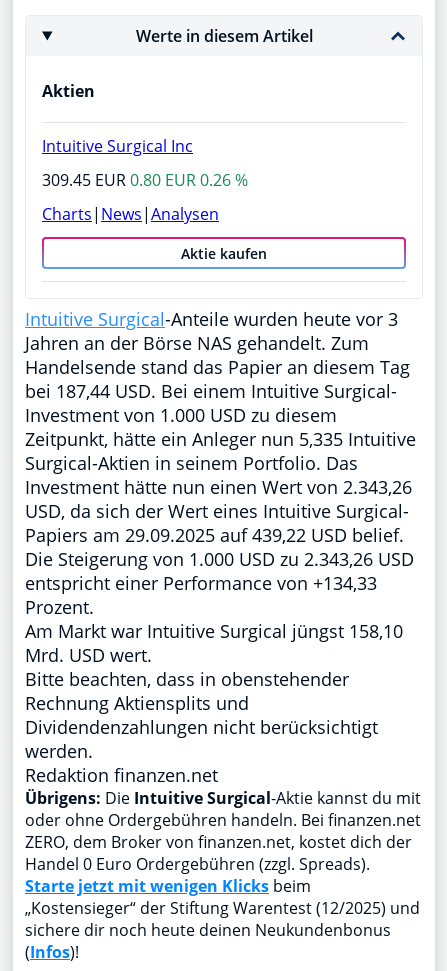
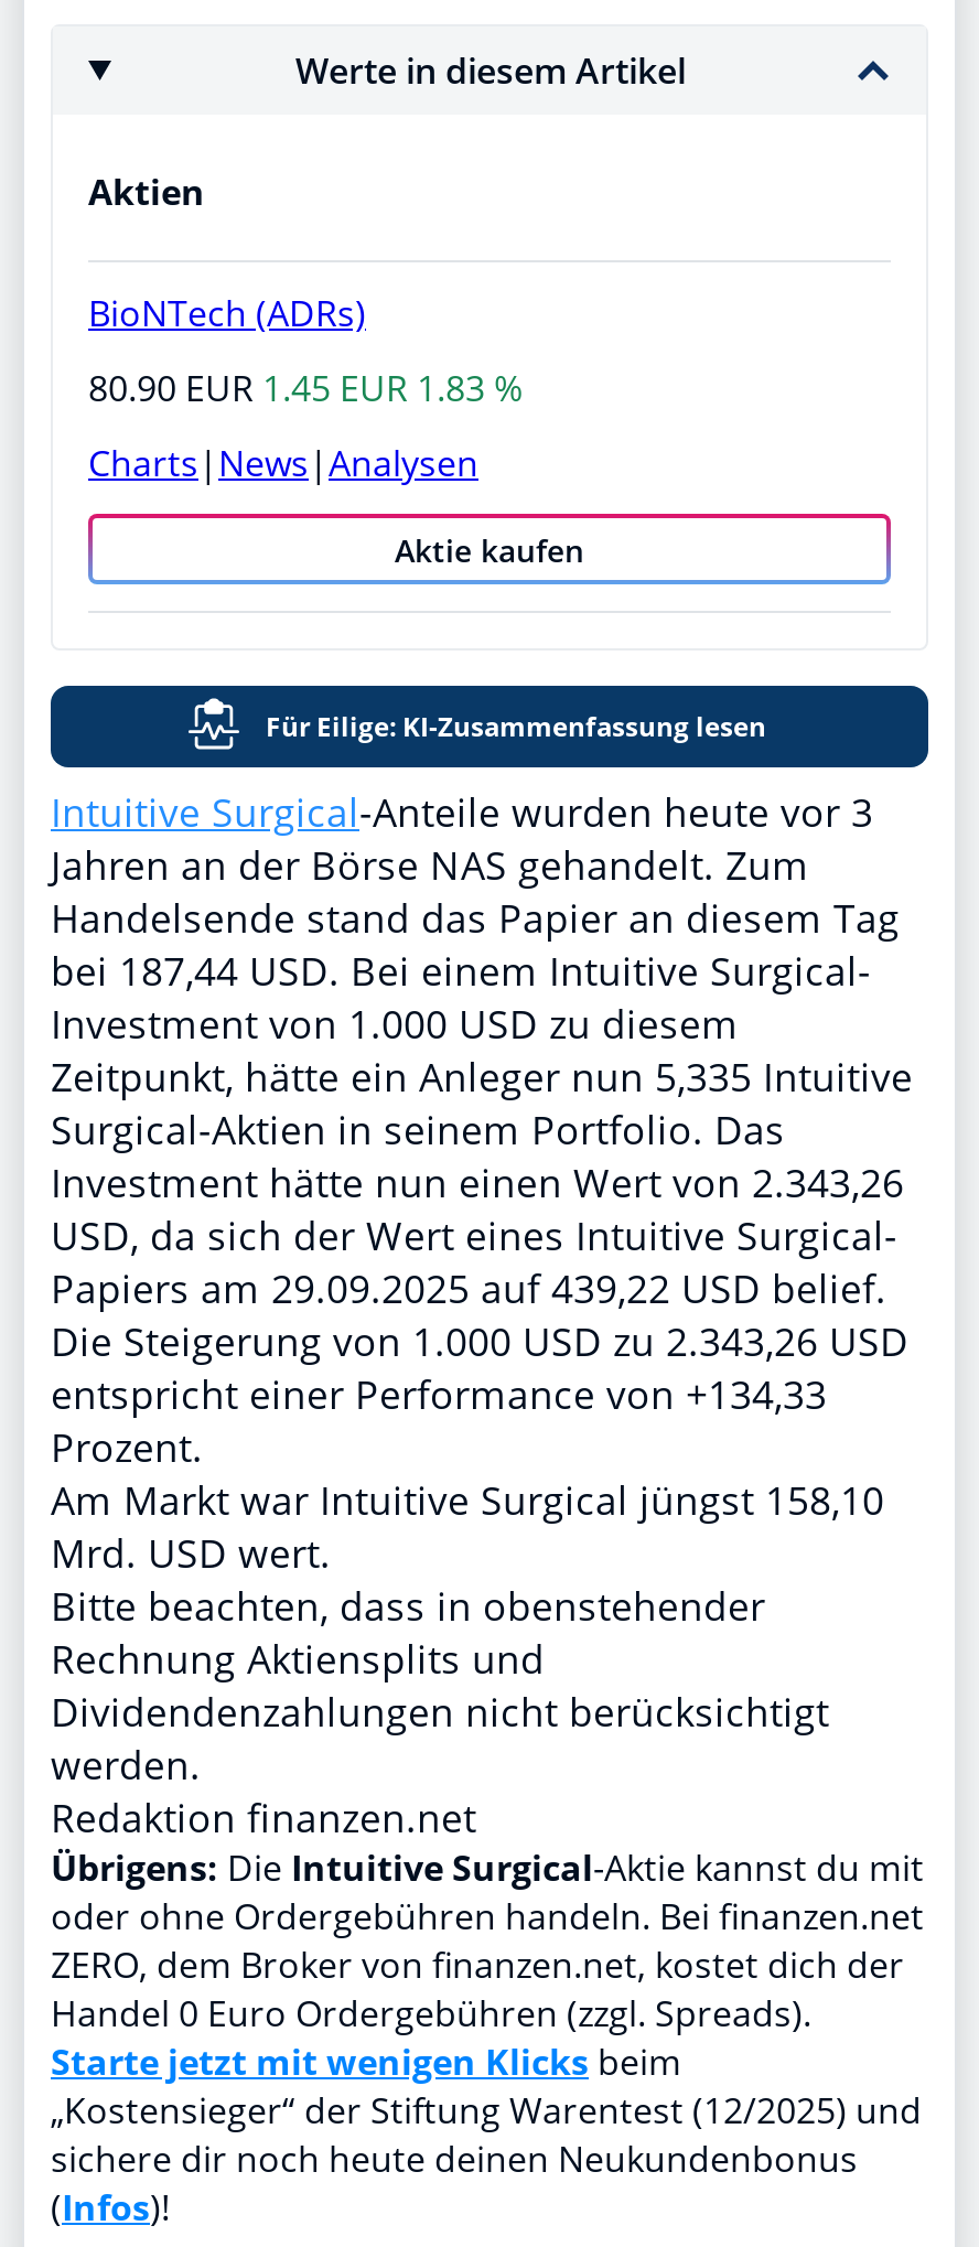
[42,135,193,157] Intuitive Surgical Inc -> [88,289,366,337] BioNTech (ADRs)
[42,169,248,191] 309.45 EUR 0.80 EUR 0.26 % -> [88,364,523,412] 80.90 EUR 1.45 EUR 1.83 %
none -> [266,708,766,745] Für Eilige: KI-Zusammenfassung lesen

